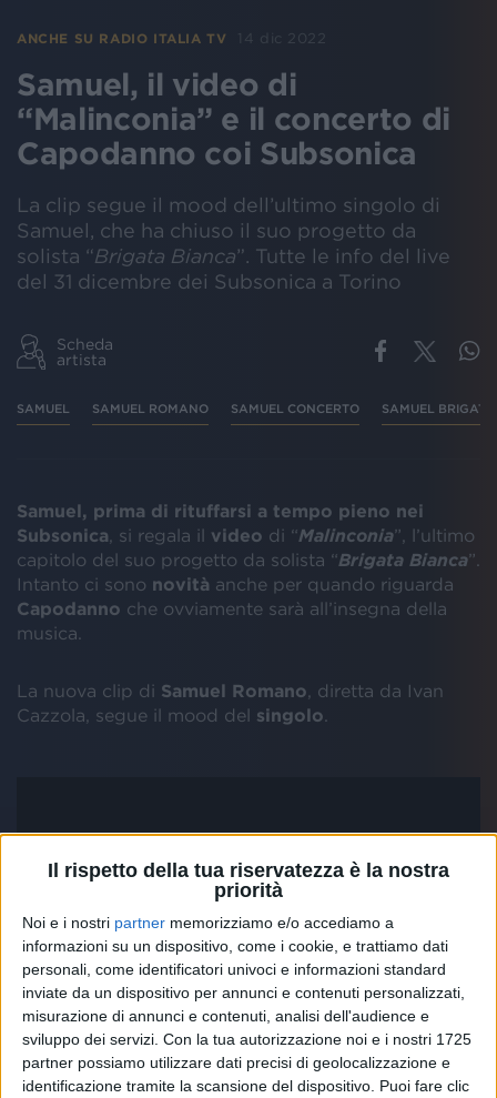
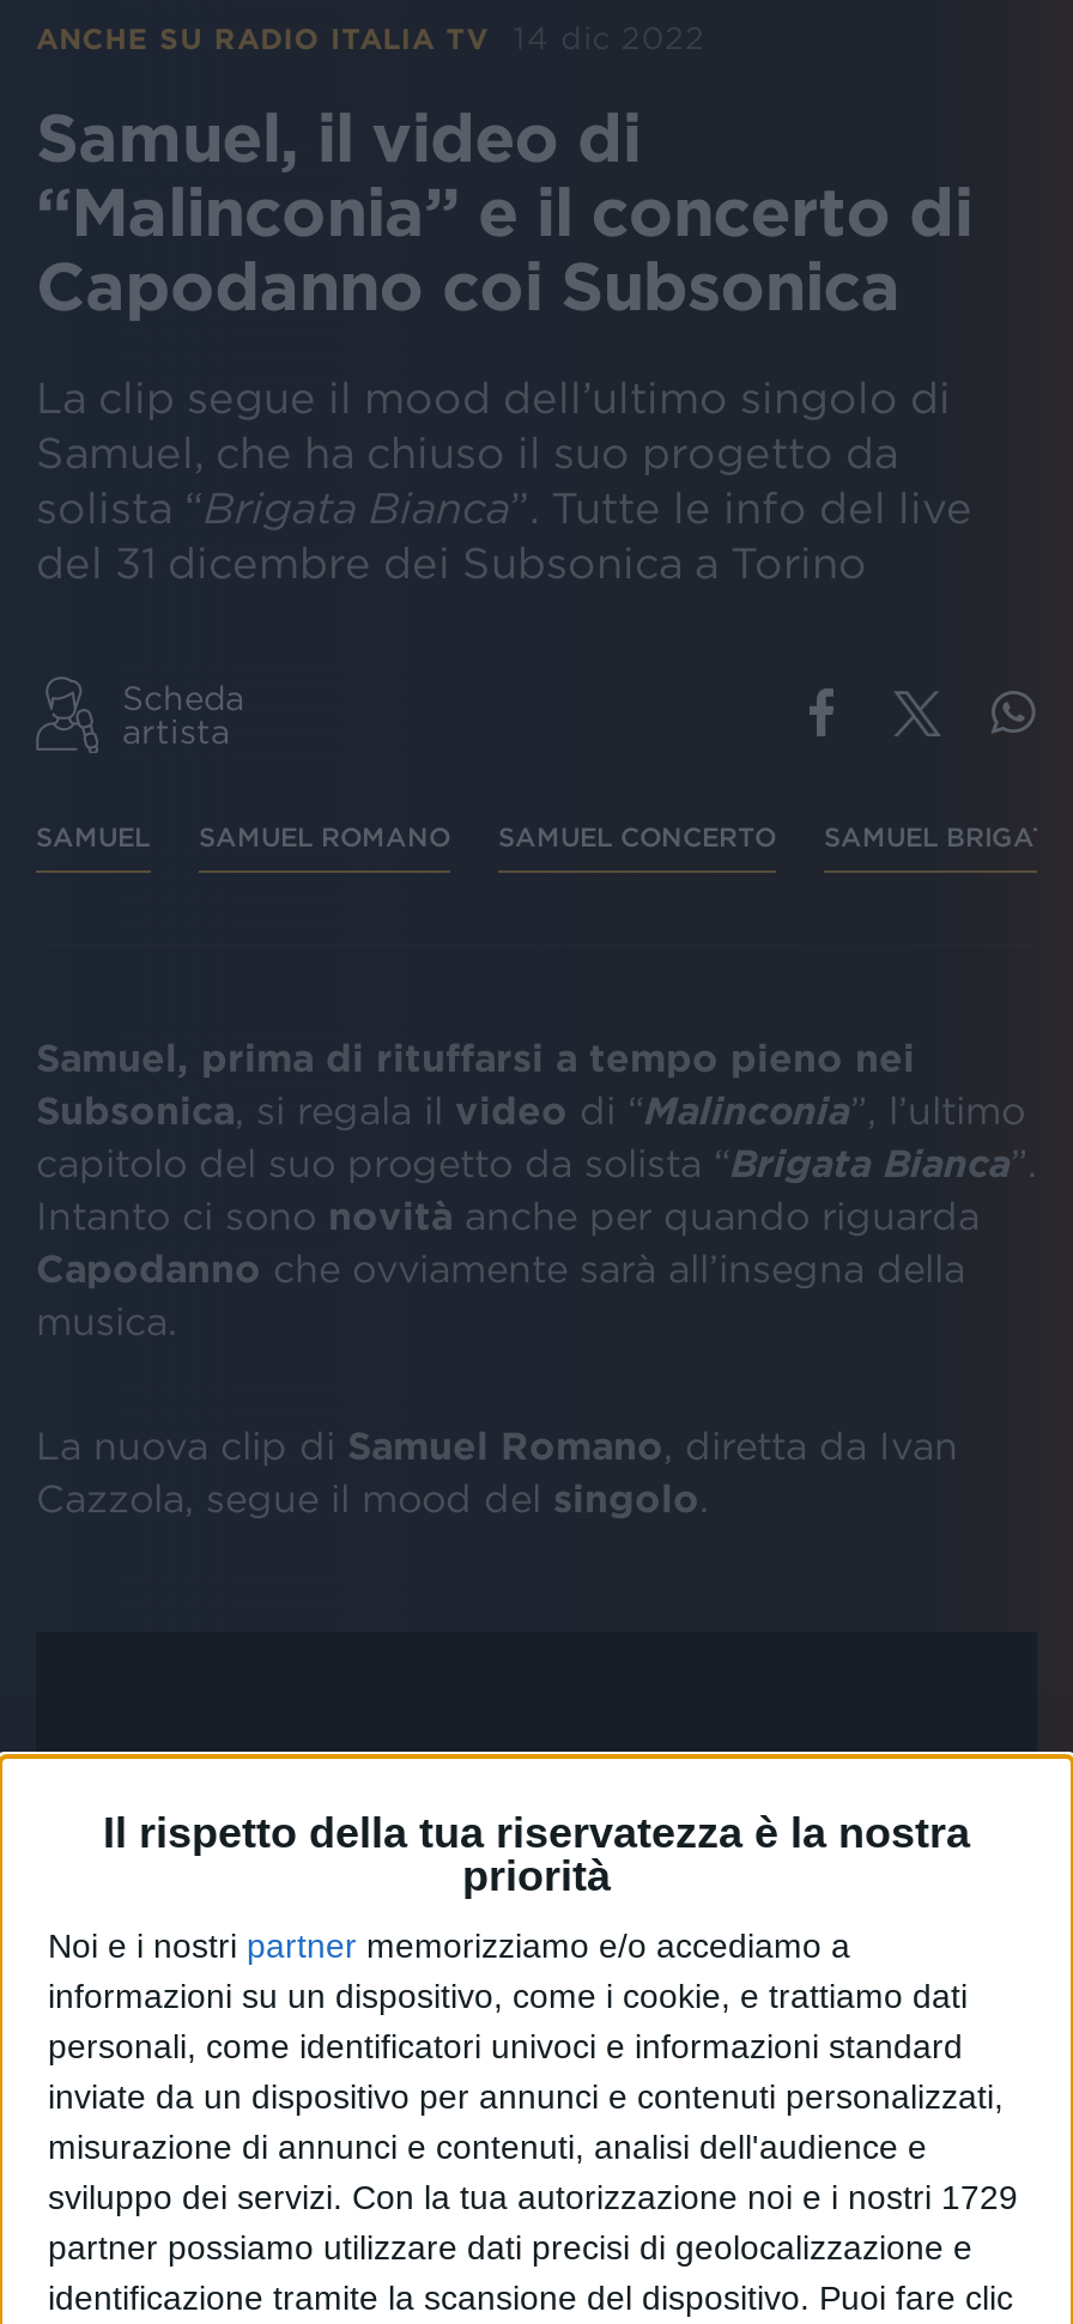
[22,1030,471,1048] sviluppo dei servizi. Con la tua autorizzazione noi e i nostri 1725 -> [48,2177,1018,2216] sviluppo dei servizi. Con la tua autorizzazione noi e i nostri 1729

